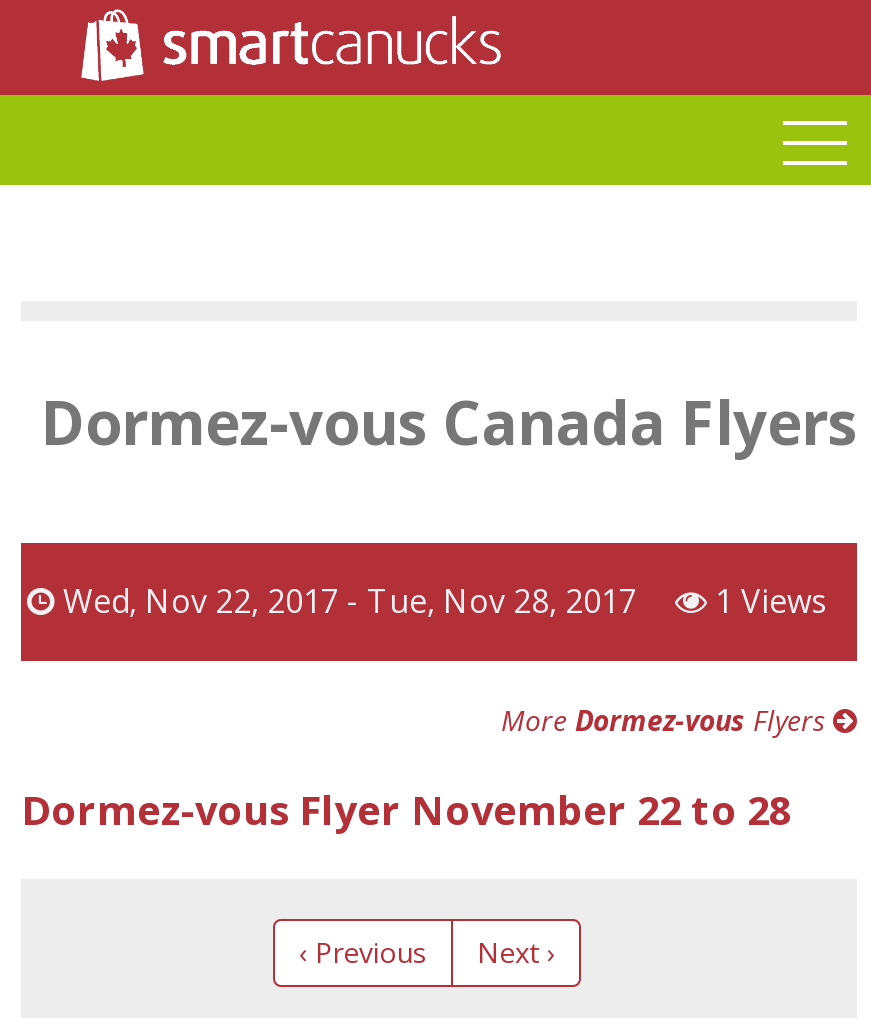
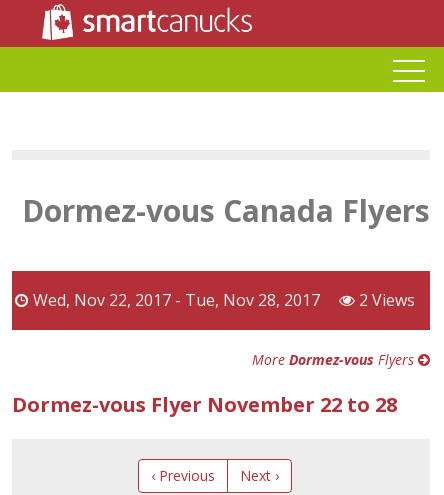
[55,579,827,623] Wed, Nov 22, 2017 - Tue, Nov 28, 2017 1 Views -> [29,289,415,311] Wed, Nov 22, 2017 - Tue, Nov 28, 2017 2 Views

